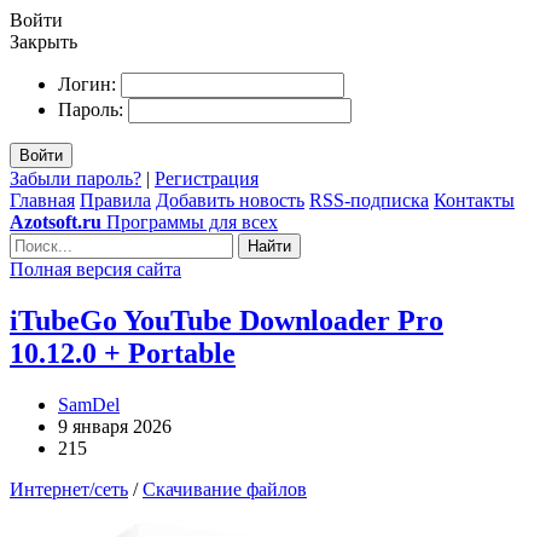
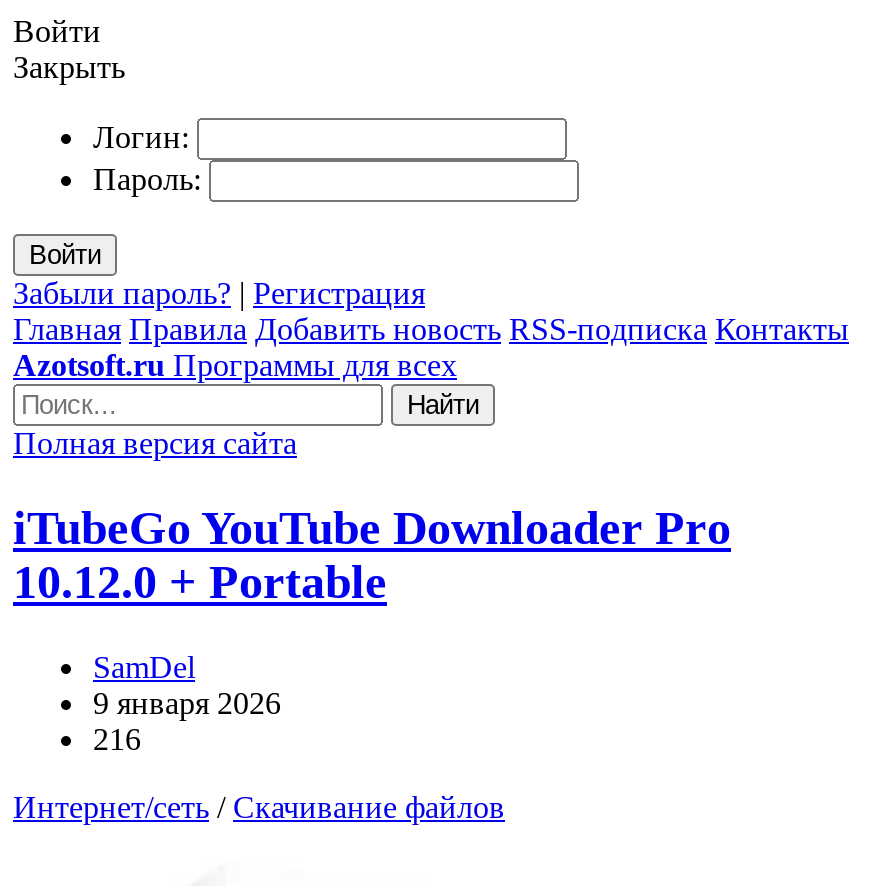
[58,438,87,458] 215 -> [93,722,141,756] 216

